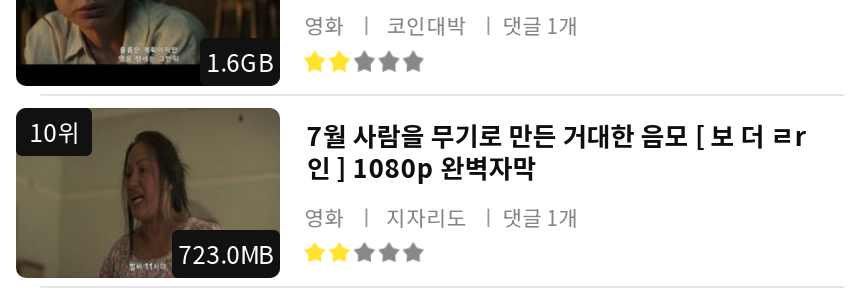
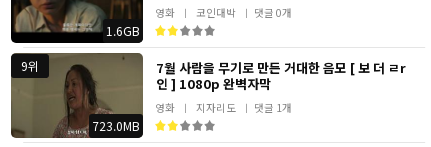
[304,10,578,40] 영화 코인대박 댓글 1개 -> [155,5,292,20] 영화 코인대박 댓글 0개
[29,114,79,148] 10위 -> [21,57,39,74] 9위

